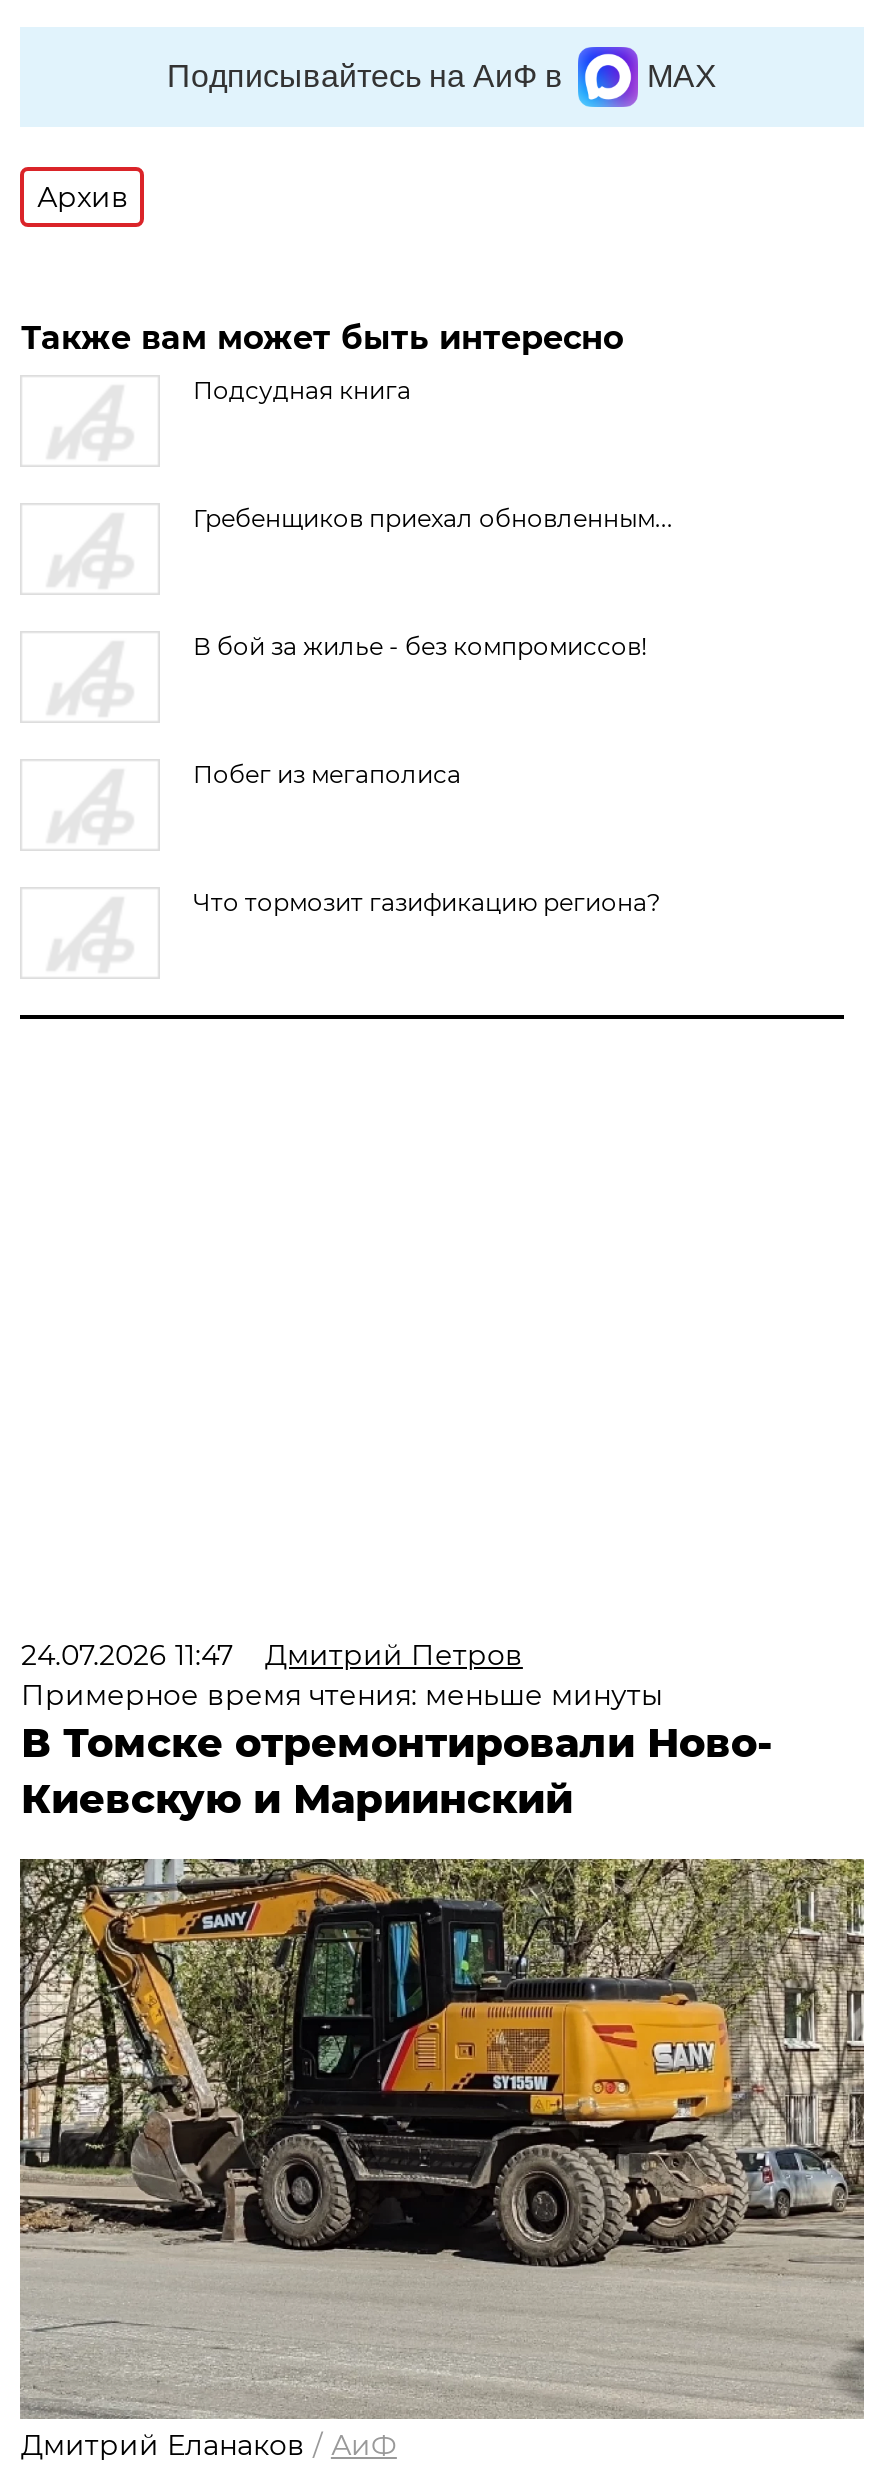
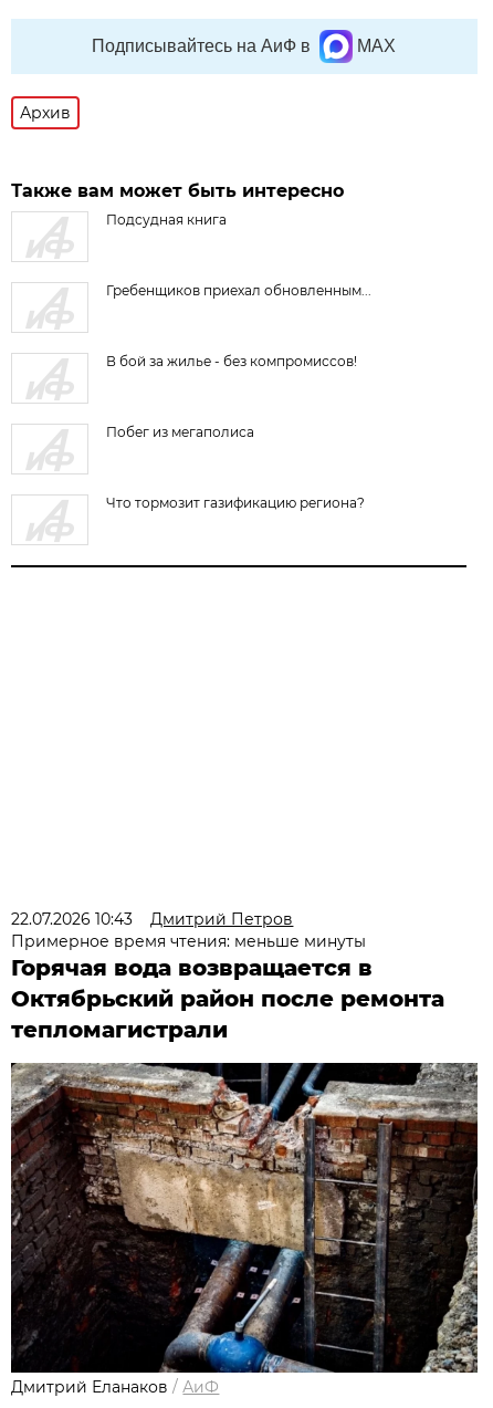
[21,1637,523,1673] 24.07.2026 11:47 Дмитрий Петров -> [11,909,293,929] 22.07.2026 10:43 Дмитрий Петров
[21,1719,773,1823] В Томске отремонтировали Ново- | Киевскую и Мариинский -> [11,955,445,1043] Горячая вода возвращается в | Октябрьский район после ремонта | тепломагистрали
[18,1857,866,2419] [image] -> [11,1062,478,1374] [image]

